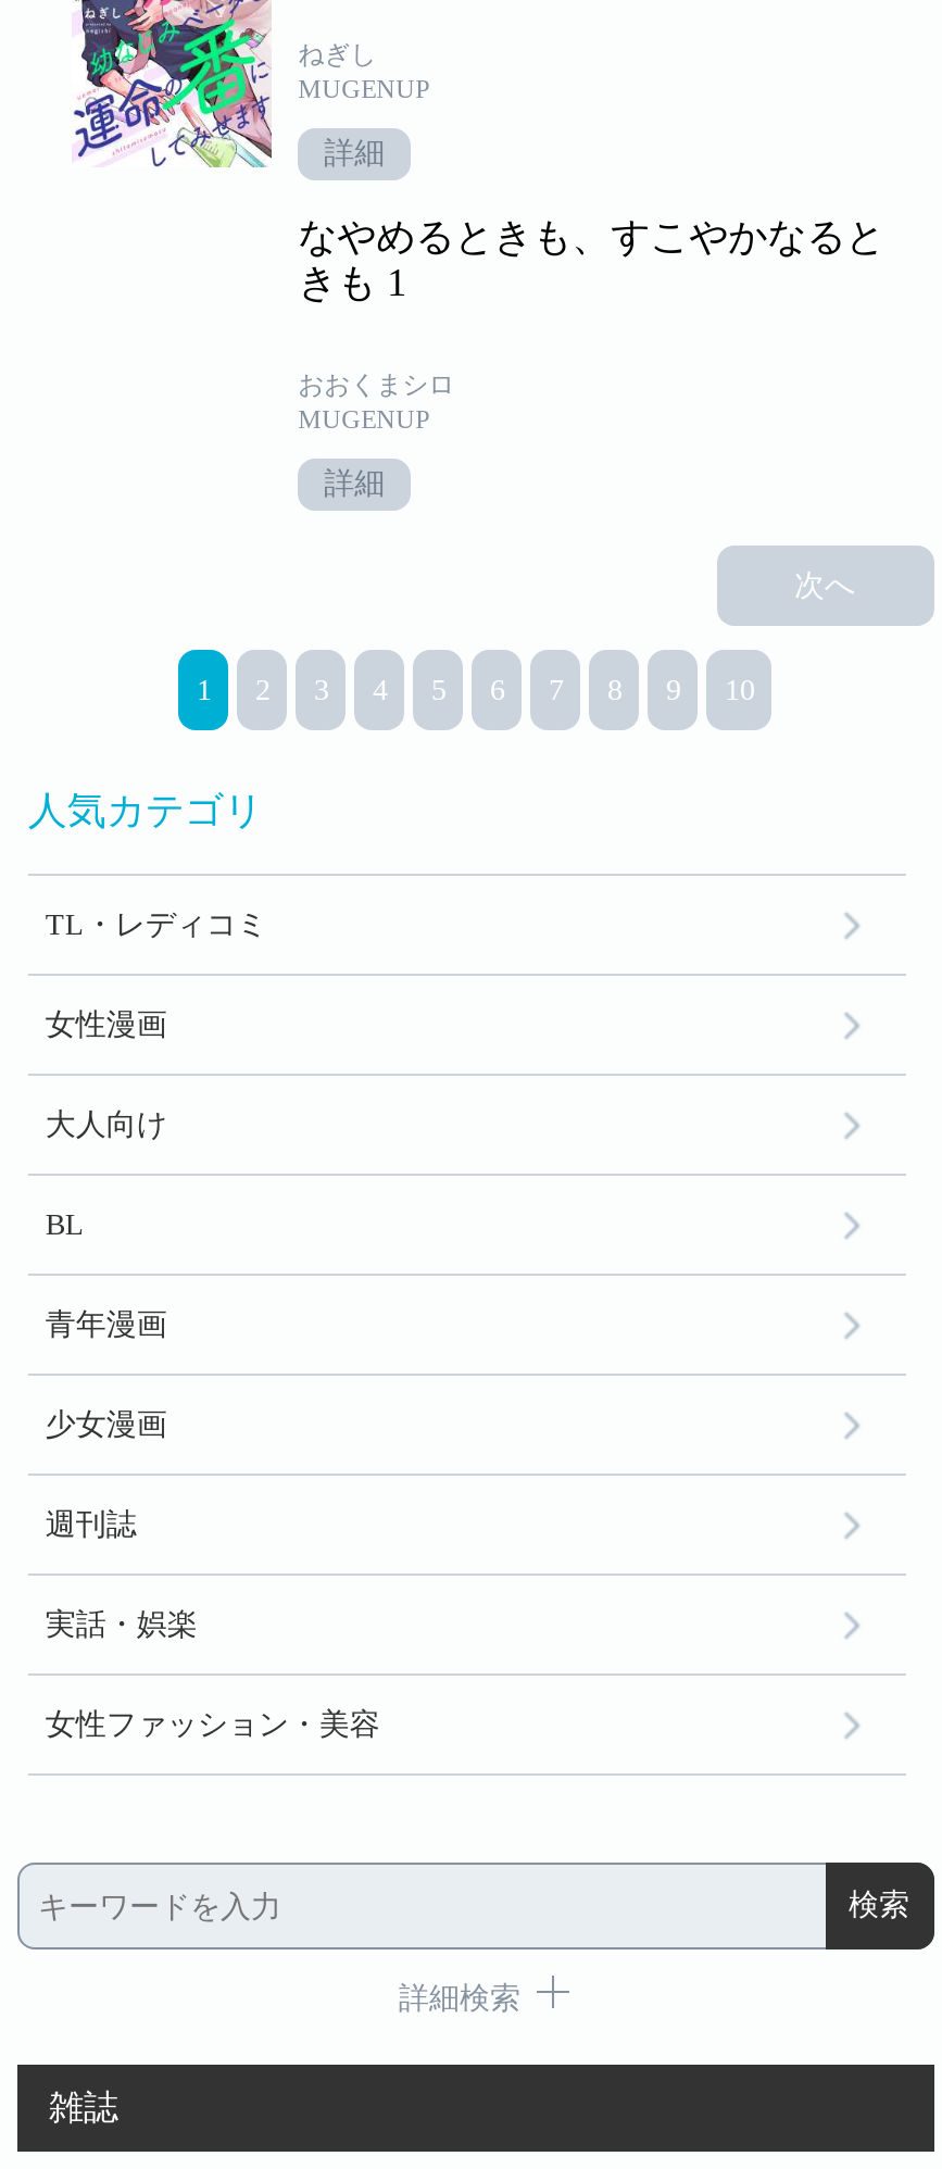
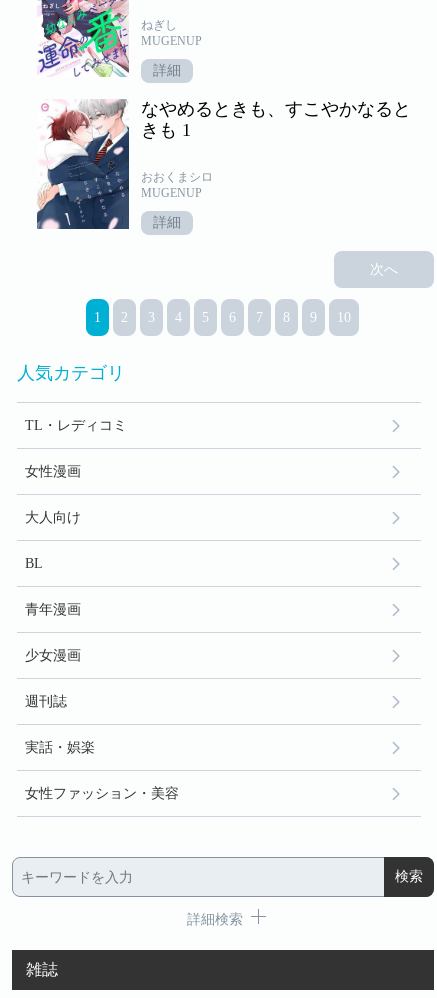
none -> [36,98,130,230] [image]

